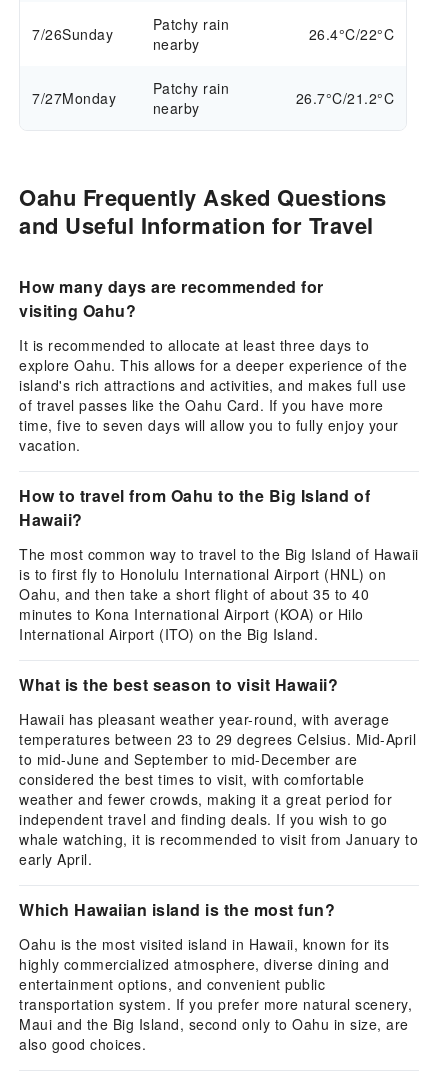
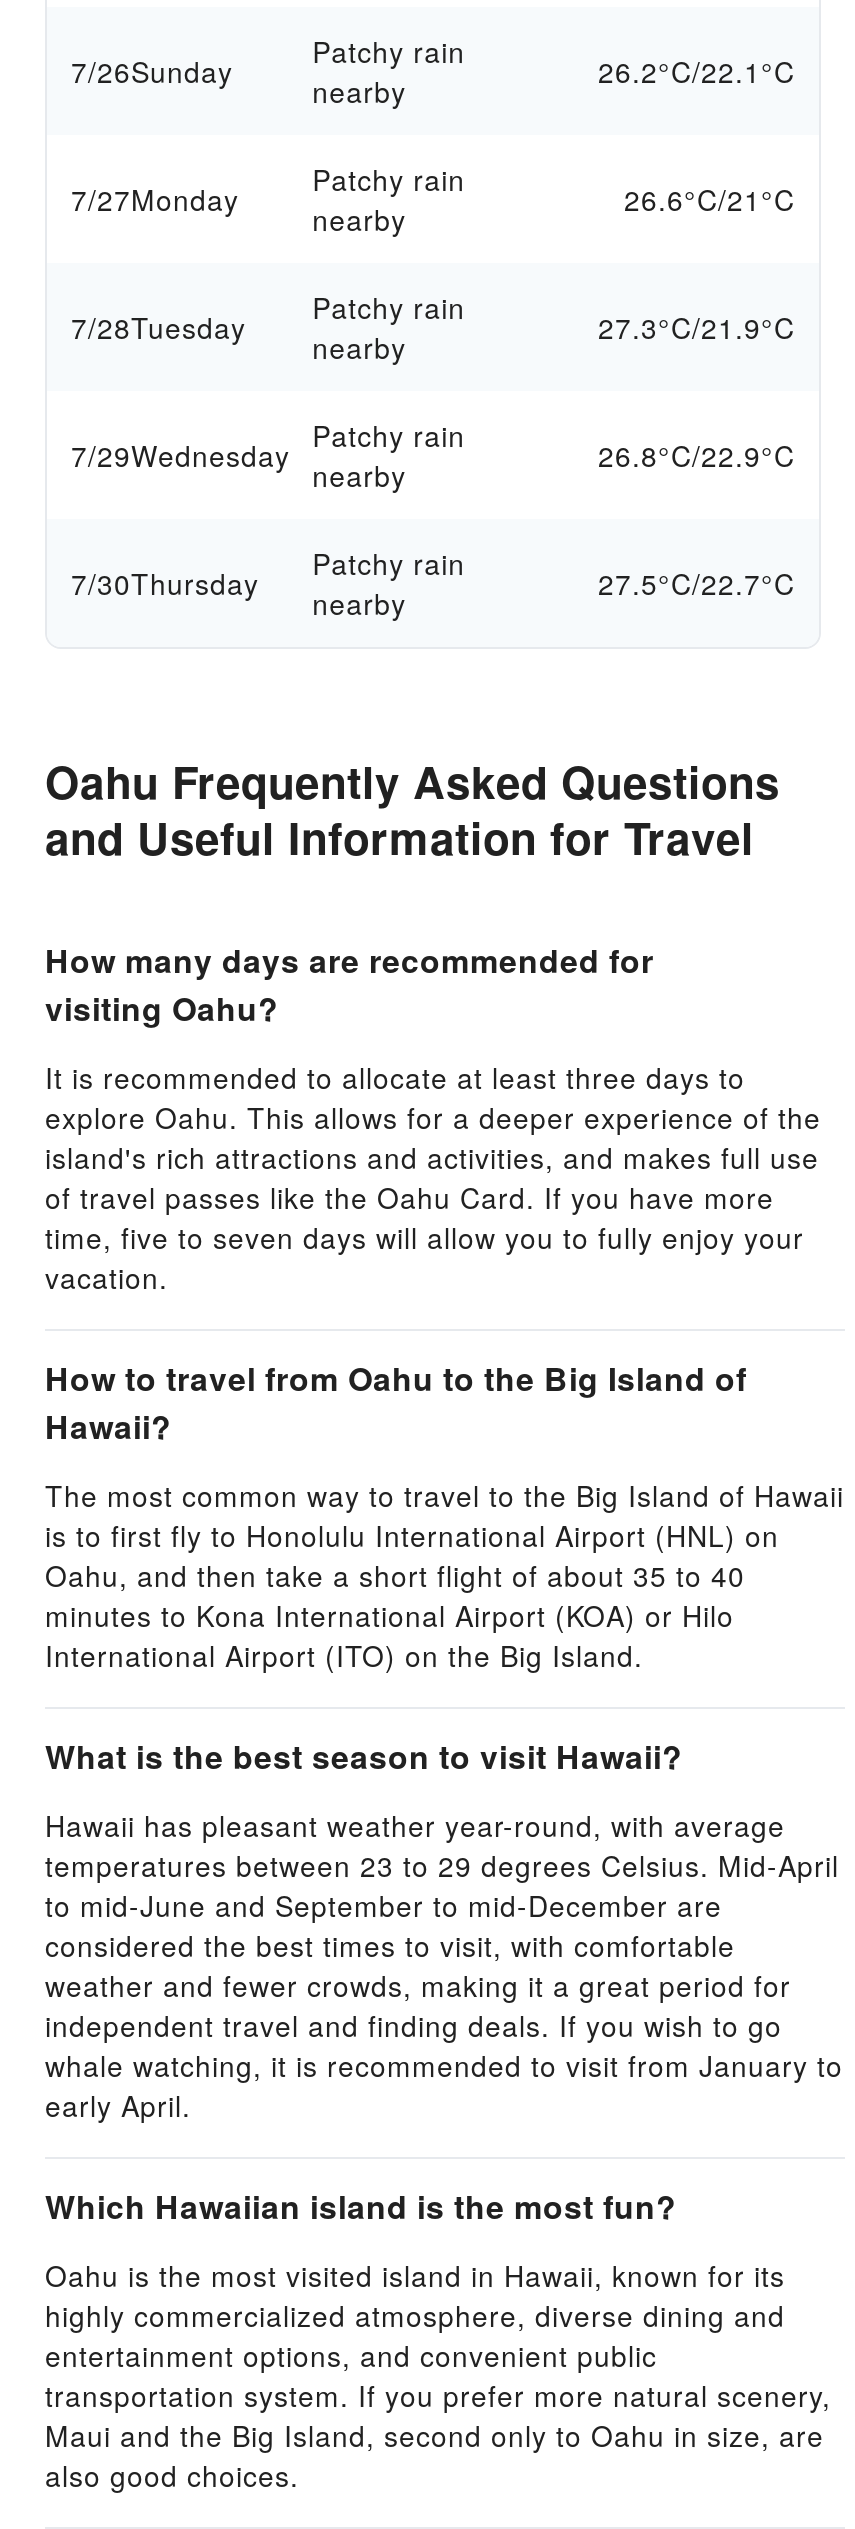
[308,24,394,44] 26.4°C/22°C -> [598,51,795,91] 26.2°C/22.1°C
[295,88,394,108] 26.7°C/21.2°C -> [71,179,795,623] 26.6°C/21°C | 7/28Tuesday | Patchy rain | nearby | 27.3°C/21.9°C | 7/29Wednesday Patchy rain | nearby | 26.8°C/22.9°C | 7/30Thursday | Patchy rain | nearby | 27.5°C/22.7°C

